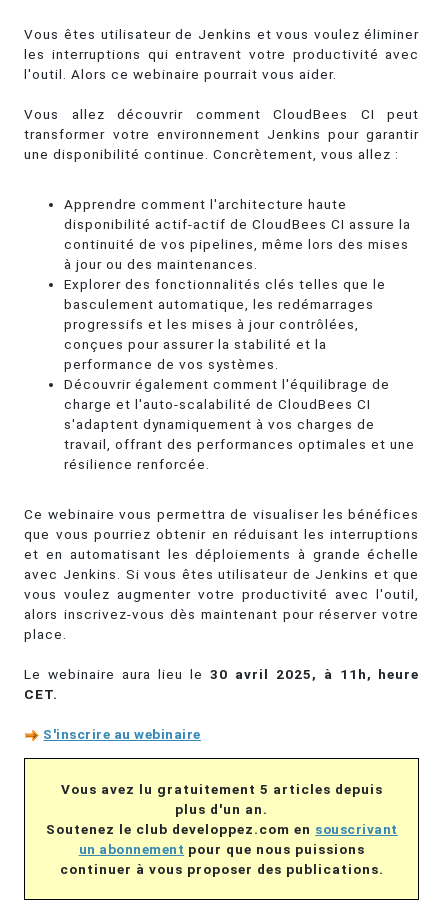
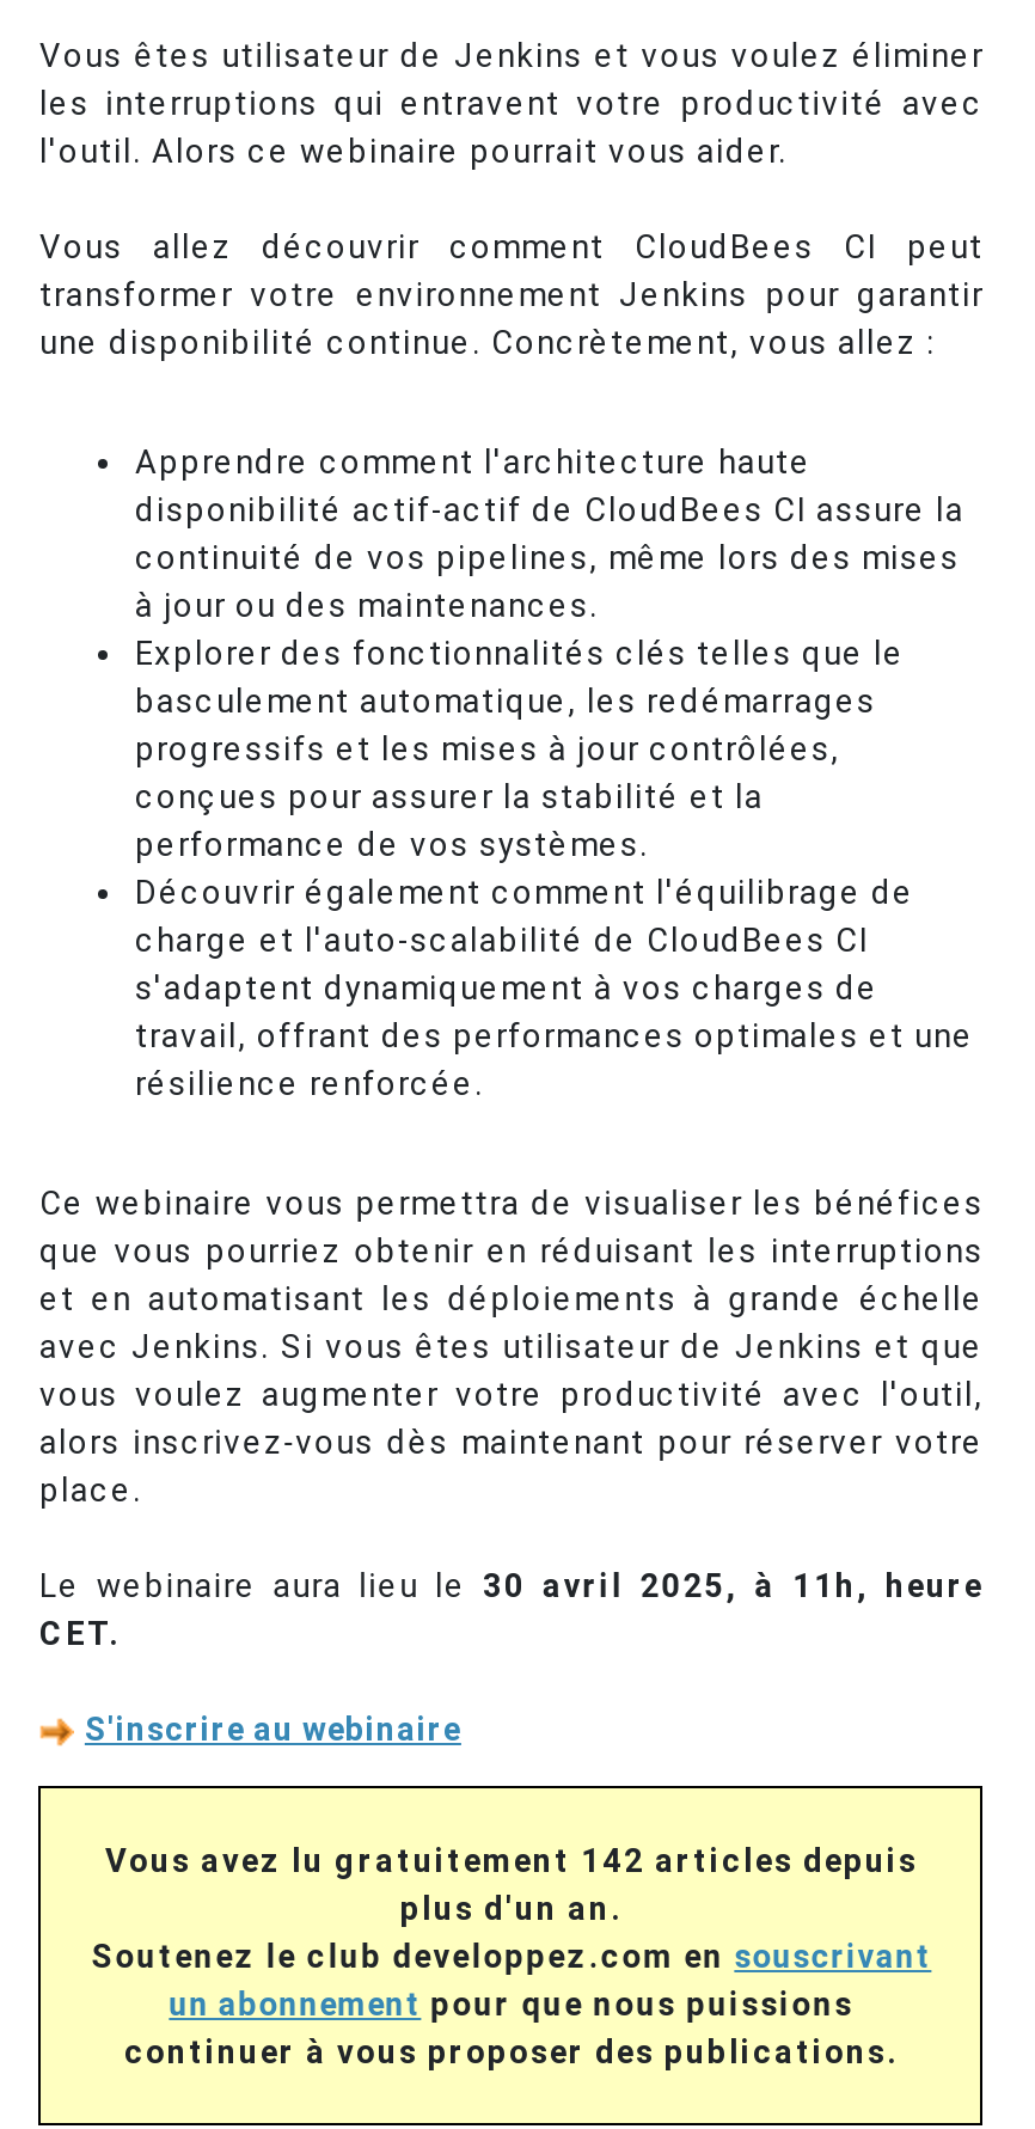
[61,781,383,797] Vous avez lu gratuitement 5 articles depuis -> [105,1840,918,1878] Vous avez lu gratuitement 142 articles depuis

